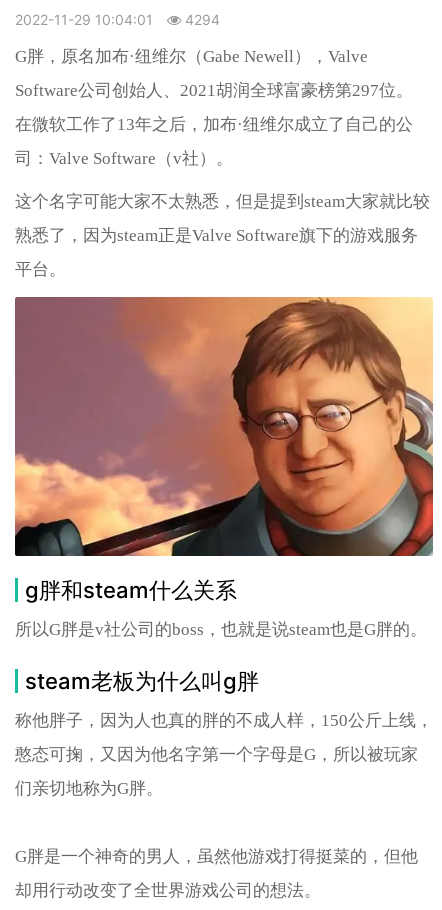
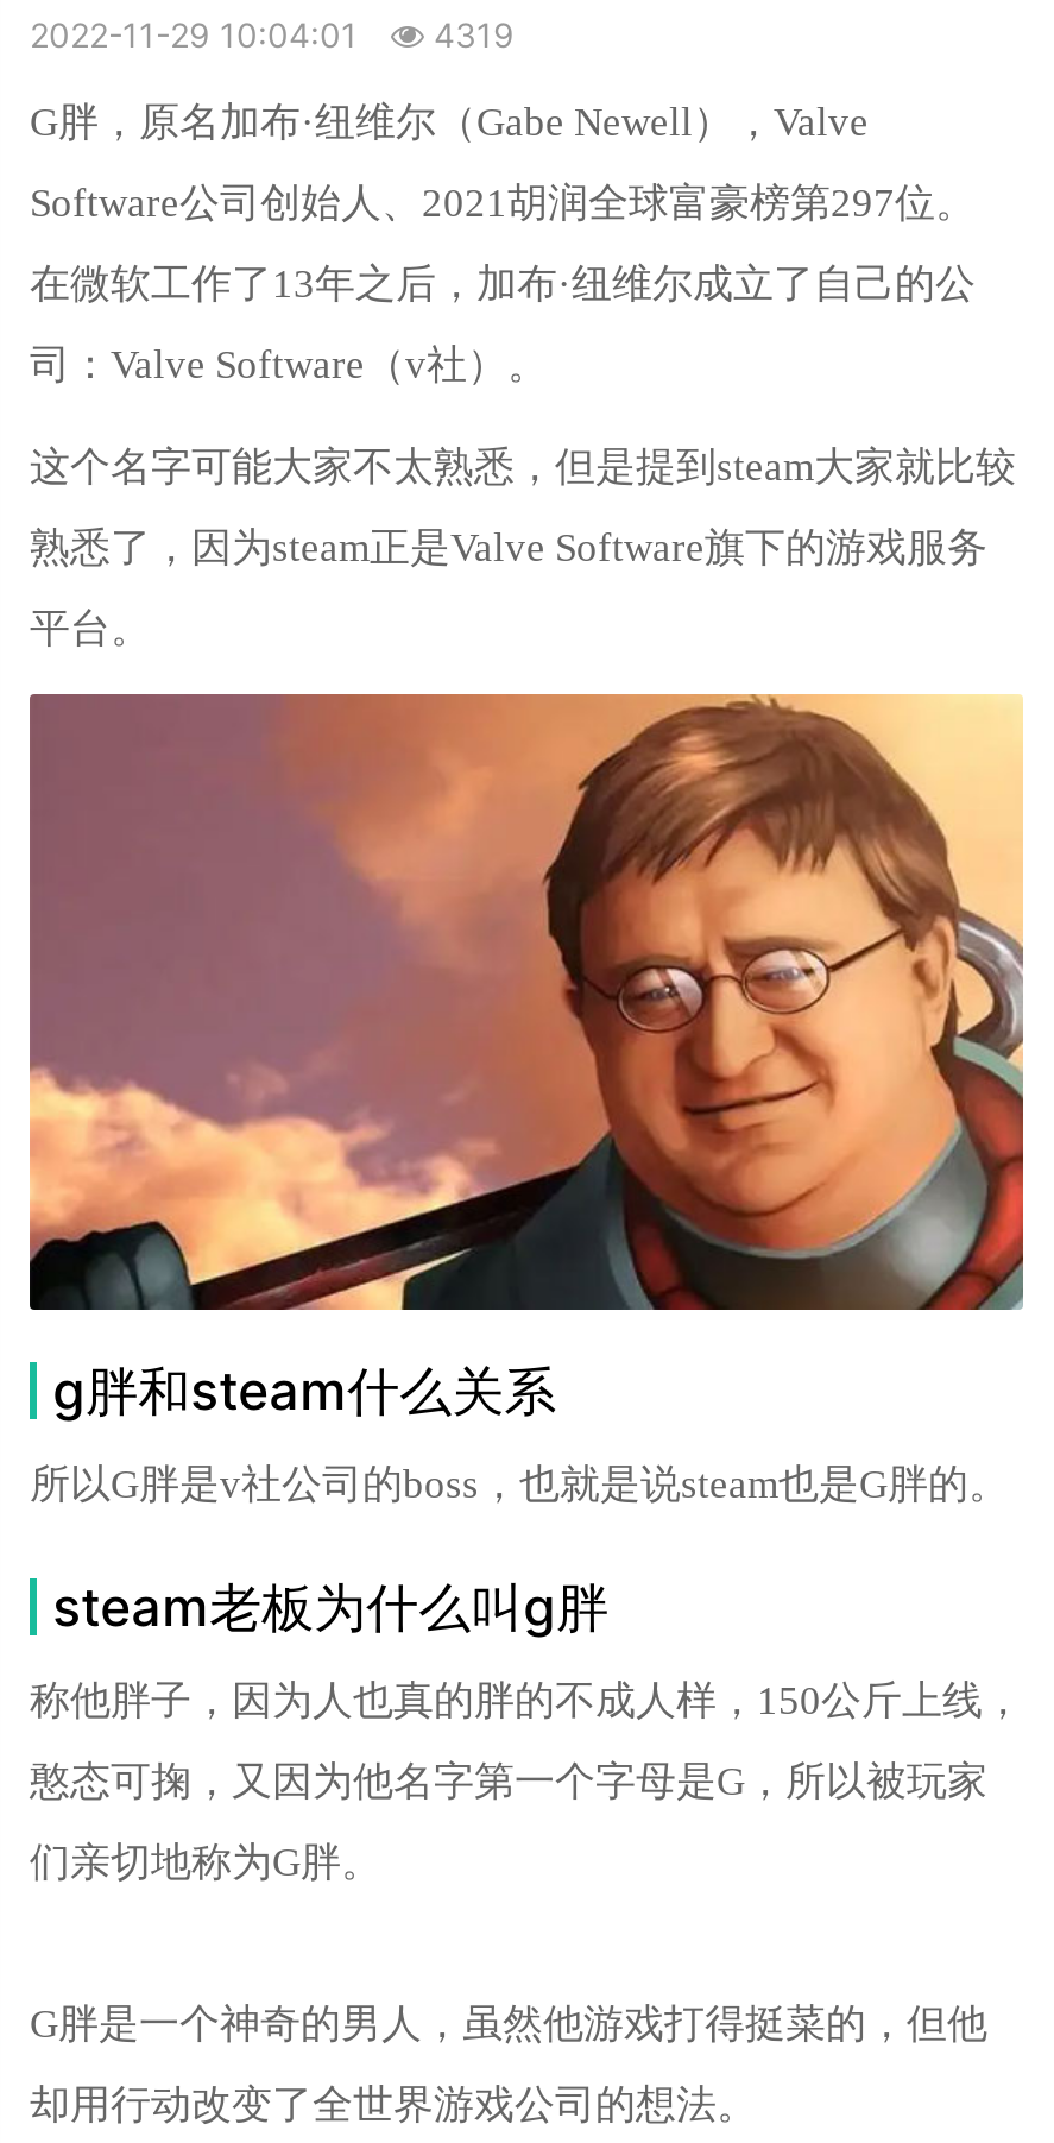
[15,11,220,28] 2022-11-29 10:04:01 4294 -> [30,14,515,55] 2022-11-29 10:04:01 4319

